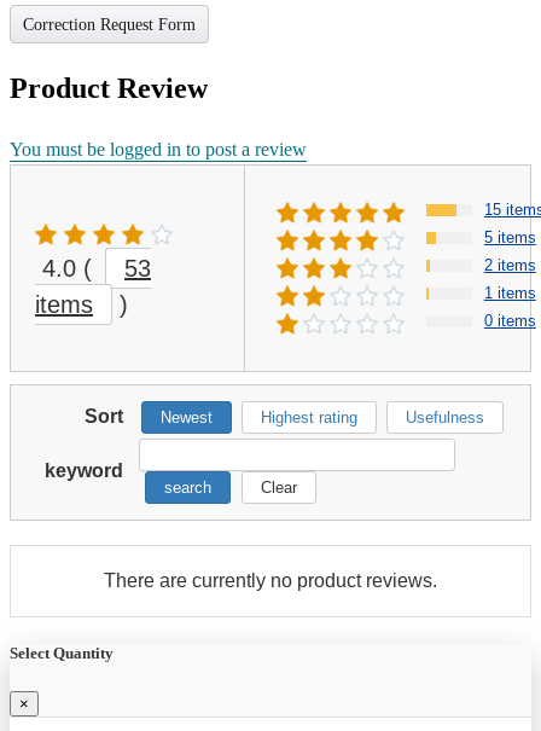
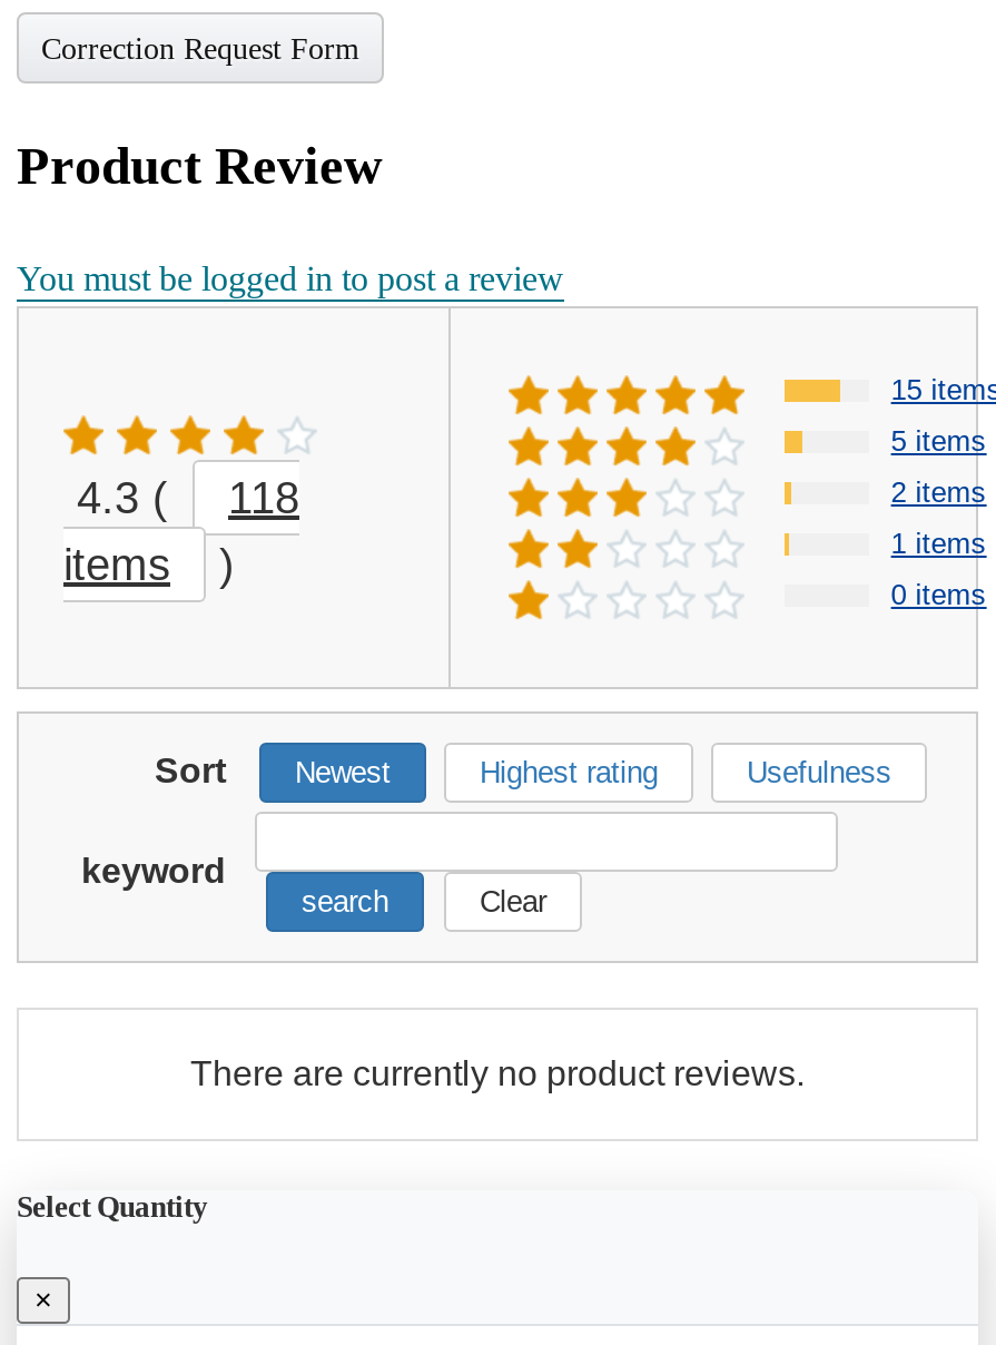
[35,255,99,282] 4.0 ( -> [63,474,181,523] 4.3 (
[124,255,151,282] 53 -> [228,474,299,523] 118

